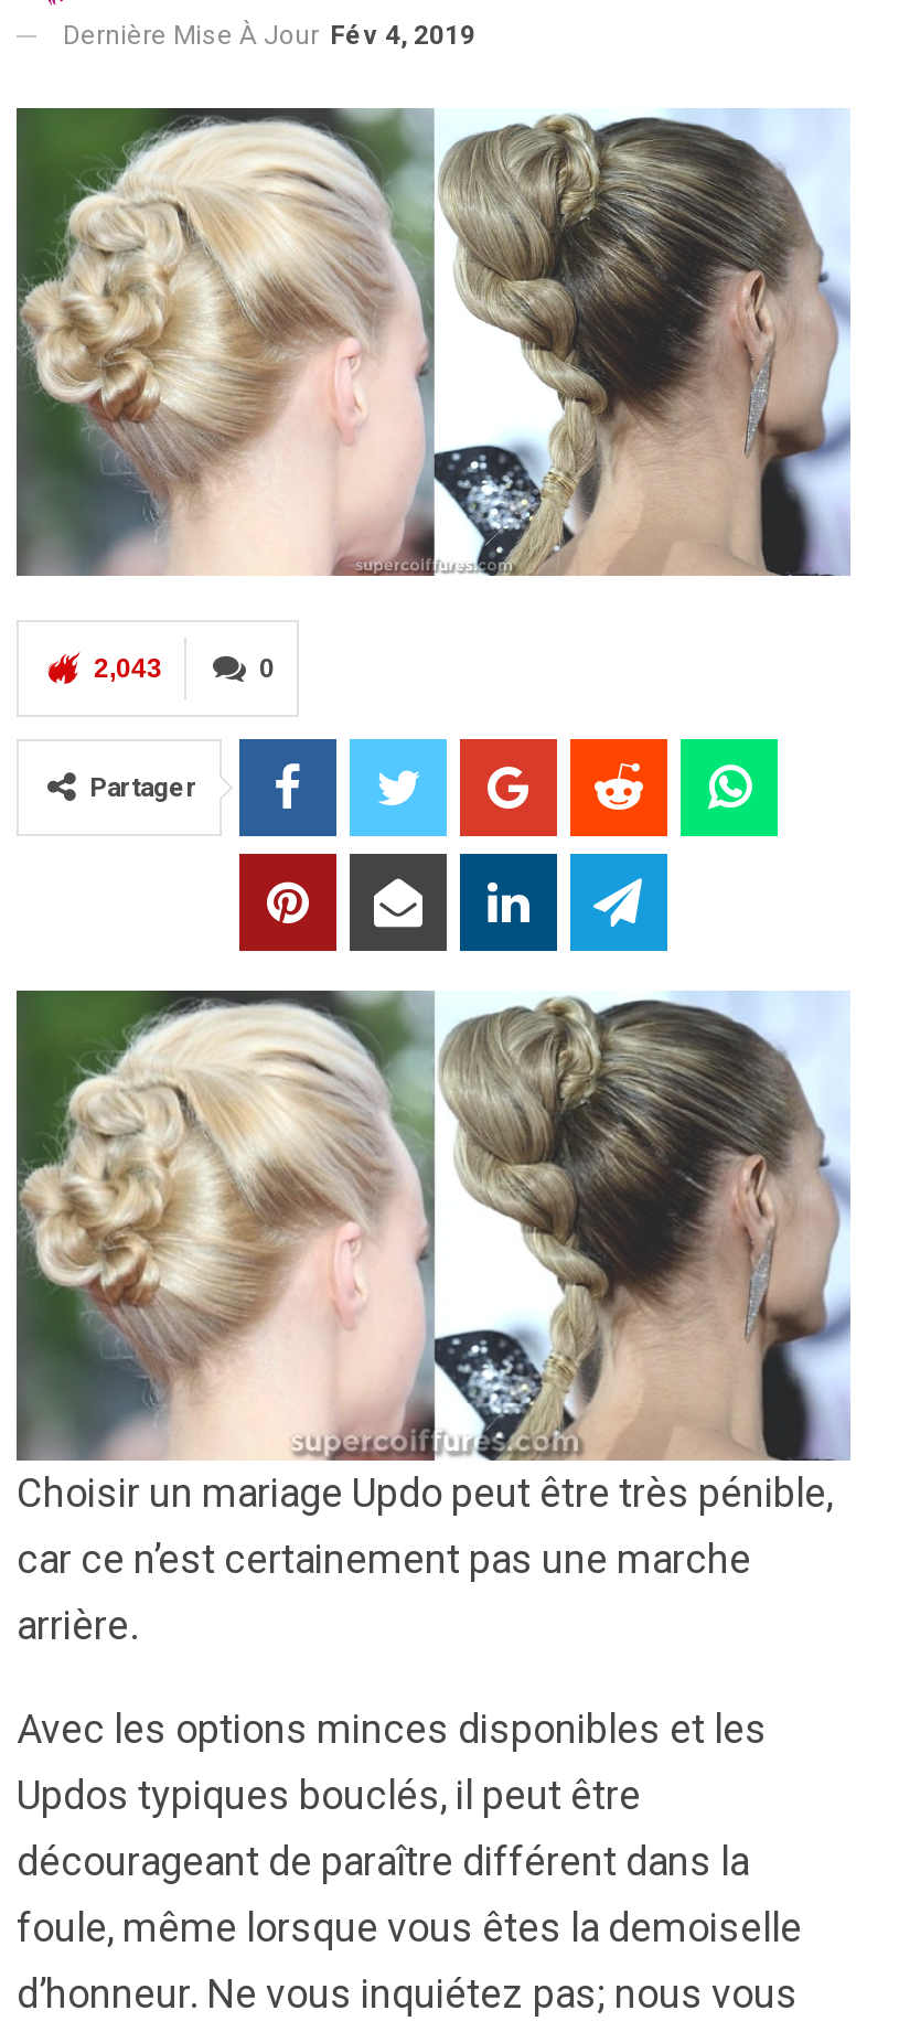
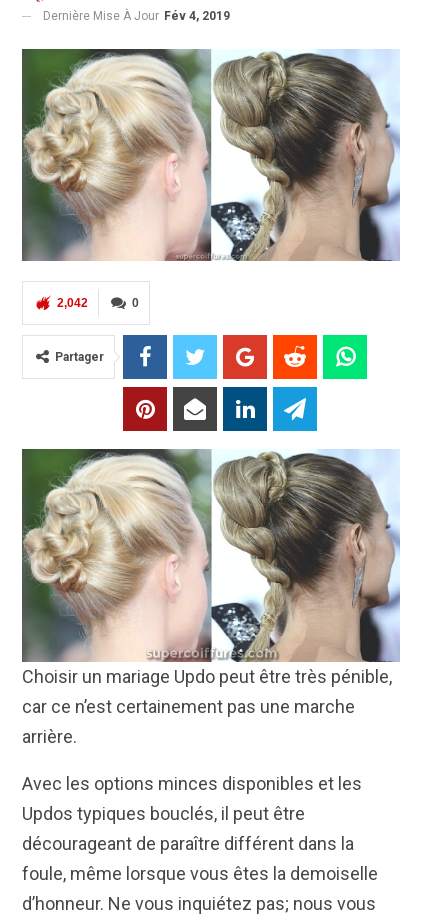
[94,654,162,685] 2,043 -> [57,296,88,310] 2,042

